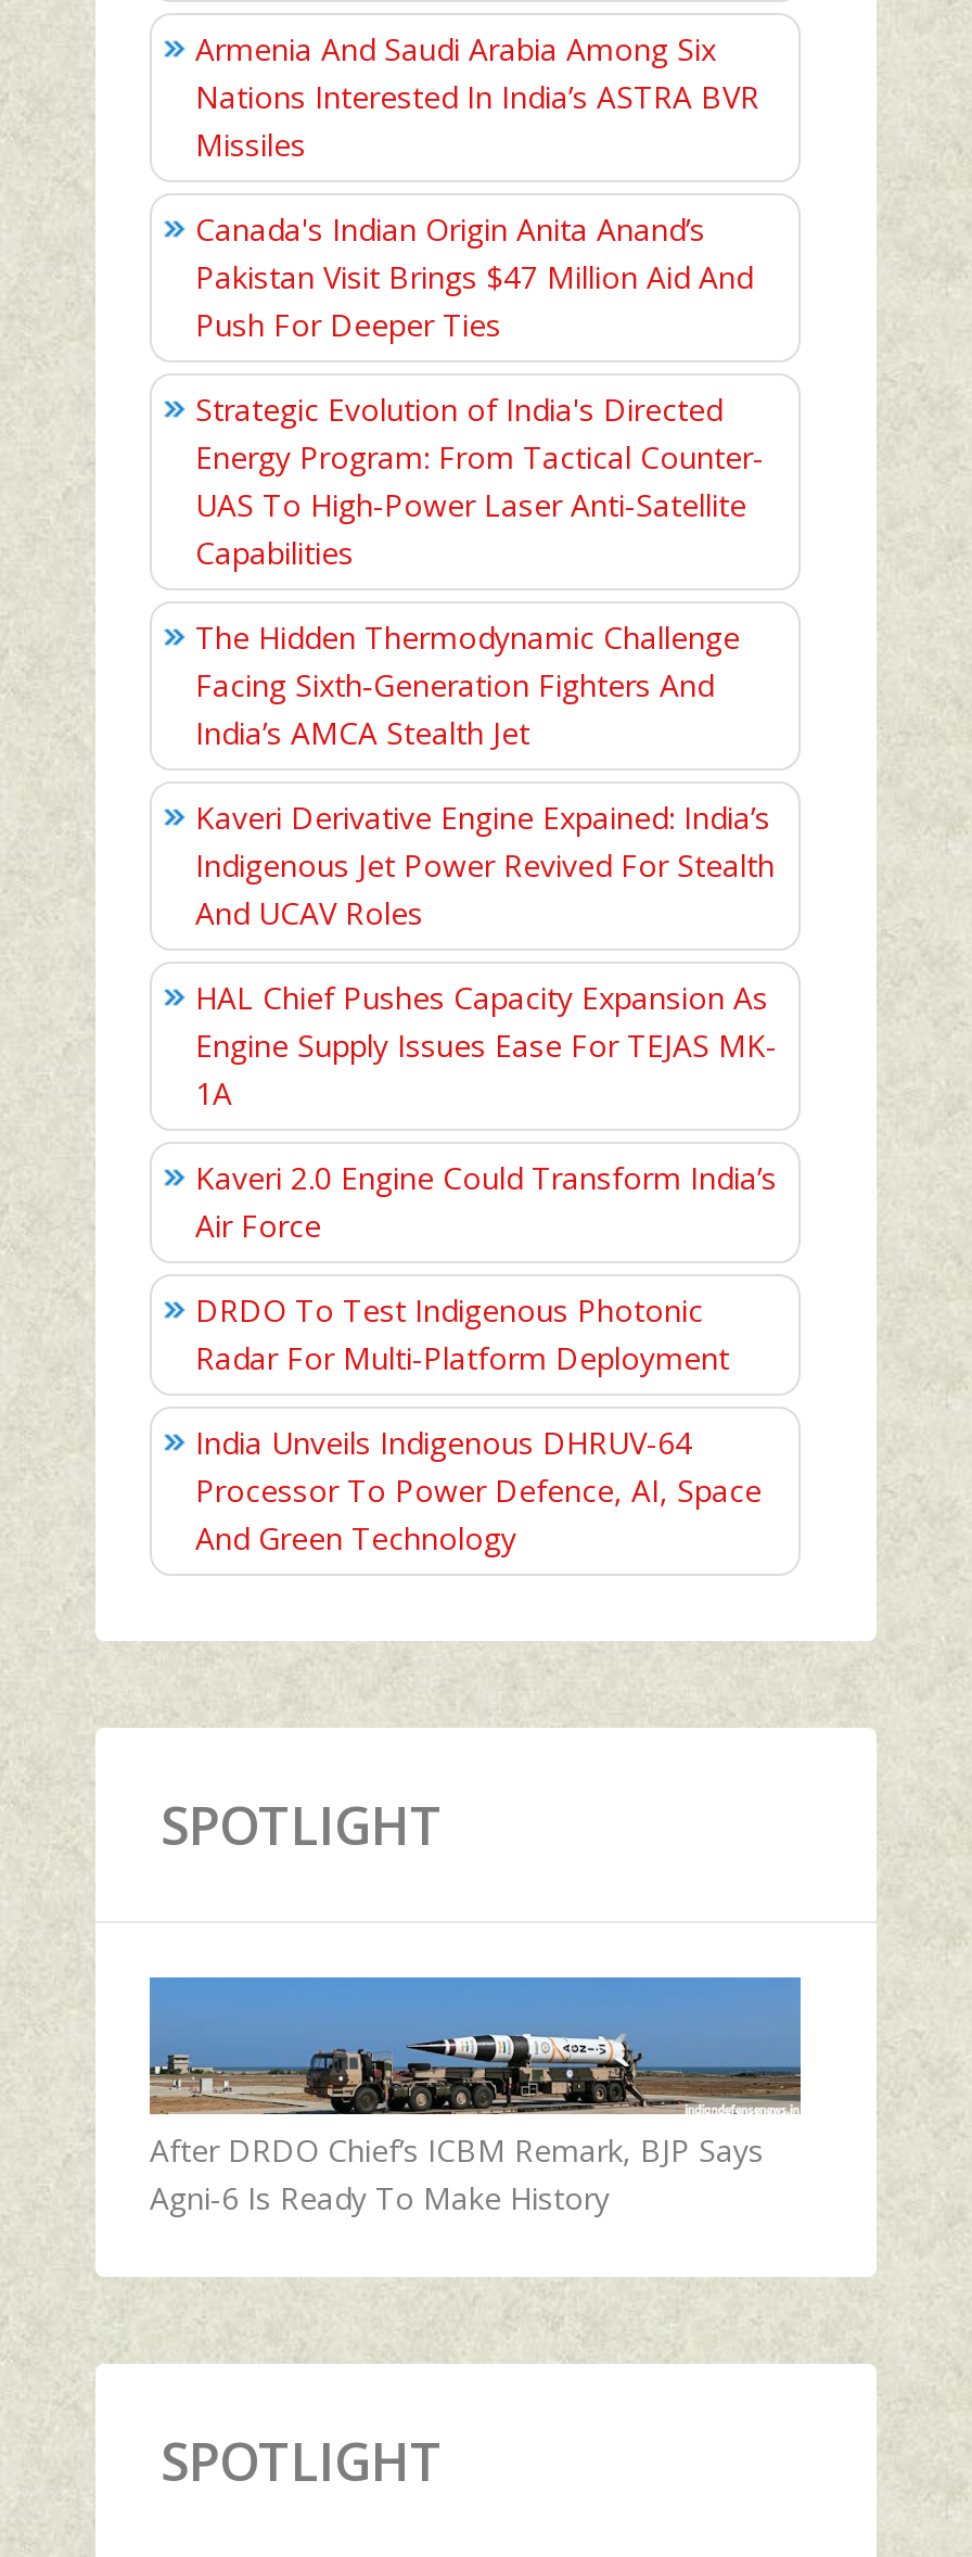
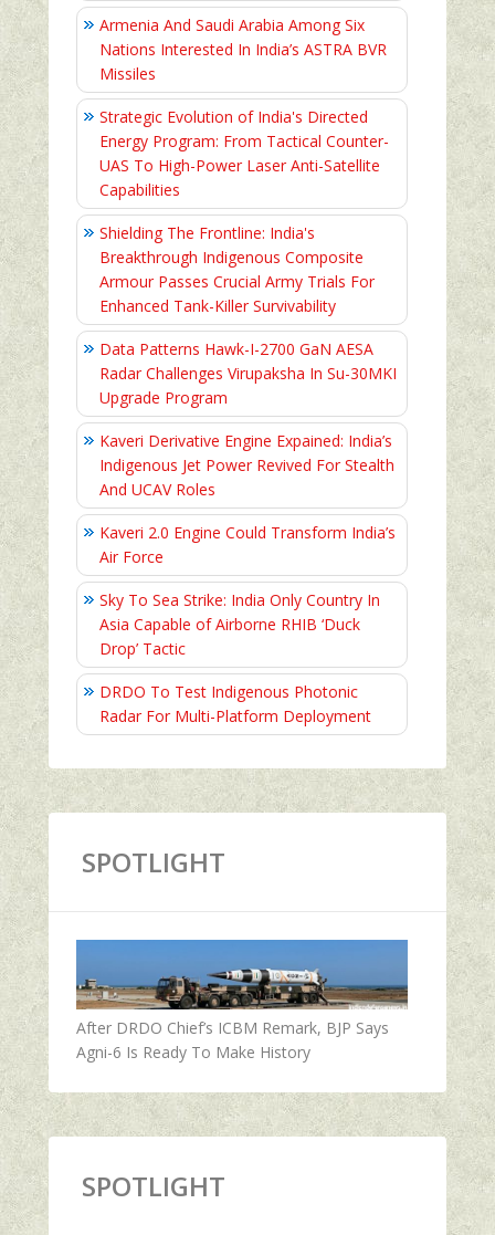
[195,209,753,346] Canada's Indian Origin Anita Anand’s | Pakistan Visit Brings $47 Million Aid And | Push For Deeper Ties -> none
moved [195,389,764,573] -> [99,106,389,200]: Strategic Evolution of India's Directed | Energy Program: From Tactical Counter- | UAS To High-Power Laser Anti-Satellite | Capabilities
[195,617,740,754] The Hidden Thermodynamic Challenge | Facing Sixth‑Generation Fighters And | India’s AMCA Stealth Jet -> [99,222,397,408] Shielding The Frontline: India's | Breakthrough Indigenous Composite | Armour Passes Crucial Army Trials For | Enhanced Tank-Killer Survivability | Data Patterns Hawk-I-2700 GaN AESA | Radar Challenges Virupaksha In Su-30MKI | Upgrade Program
moved [195,797,775,934] -> [99,430,394,500]: Kaveri Derivative Engine Expained: India’s | Indigenous Jet Power Revived For Stealth | And UCAV Roles
[195,977,777,1114] HAL Chief Pushes Capacity Expansion As | Engine Supply Issues Ease For TEJAS MK- | 1A -> none
none -> [99,590,380,659] Sky To Sea Strike: India Only Country In | Asia Capable of Airborne RHIB ‘Duck | Drop’ Tactic
moved [195,1290,729,1379] -> [99,681,371,727]: DRDO To Test Indigenous Photonic | Radar For Multi-Platform Deployment
[195,1422,762,1559] India Unveils Indigenous DHRUV-64 | Processor To Power Defence, AI, Space | And Green Technology -> none

